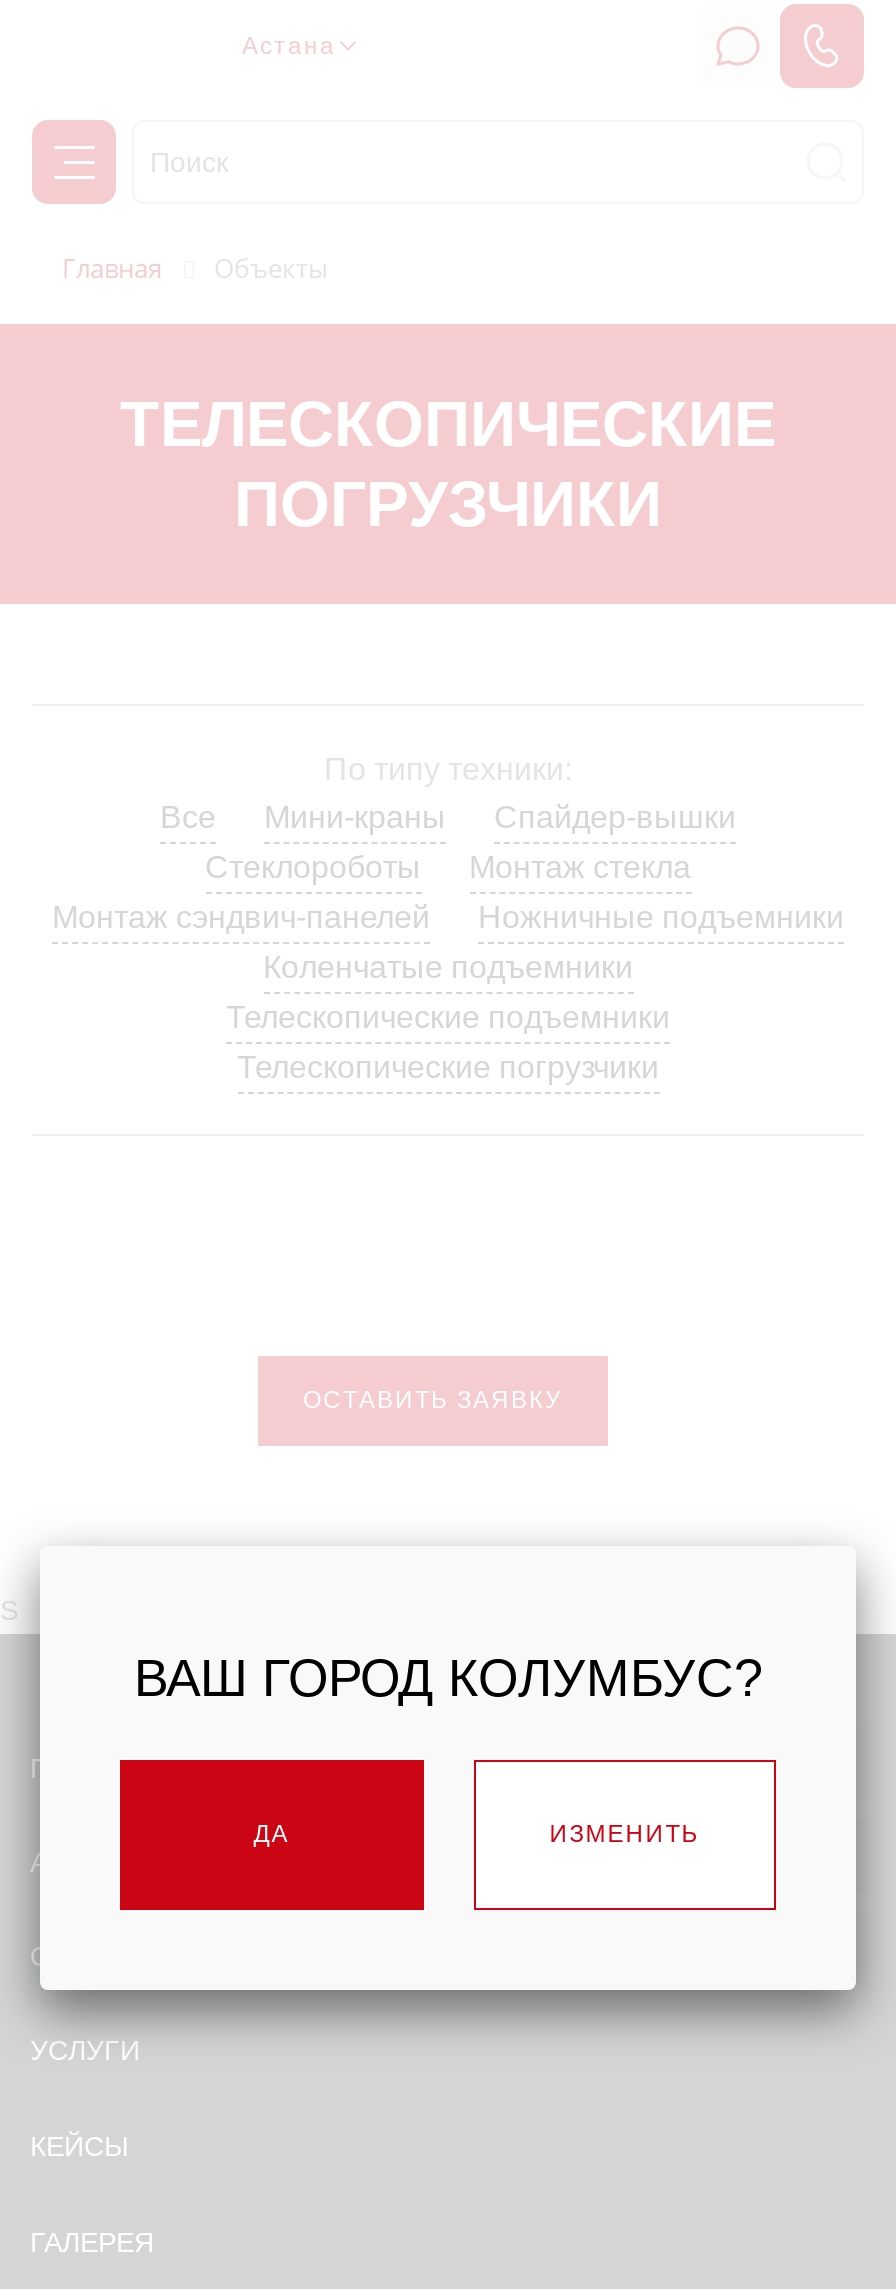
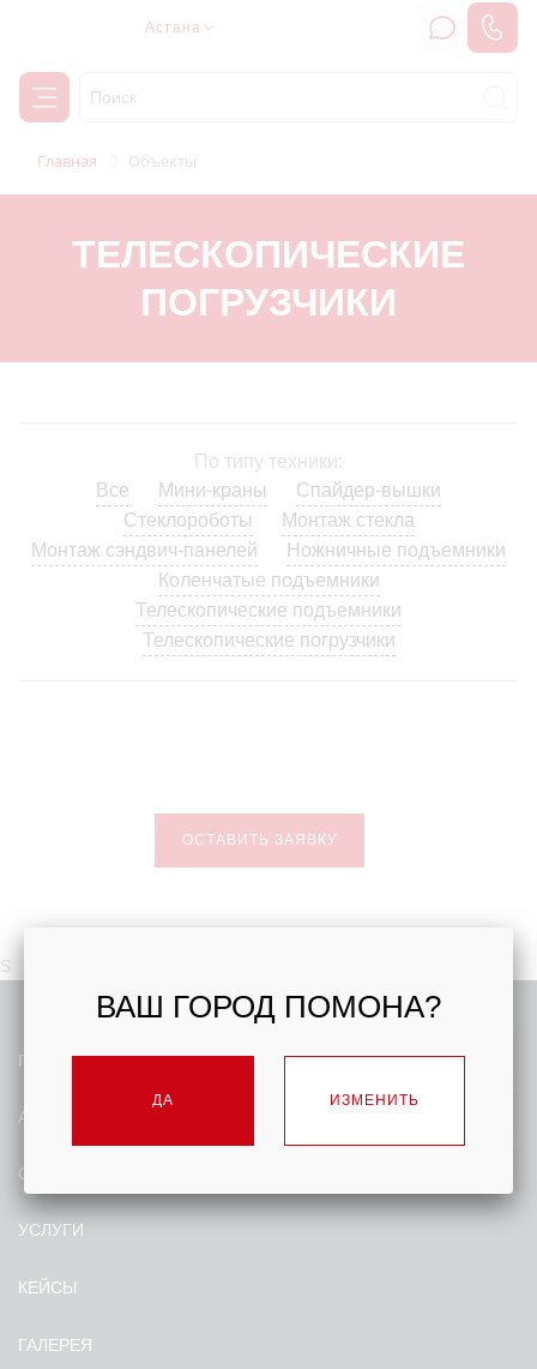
[134,1648,762,1708] ВАШ ГОРОД КОЛУМБУС? -> [96,989,441,1025] ВАШ ГОРОД ПОМОНА?

